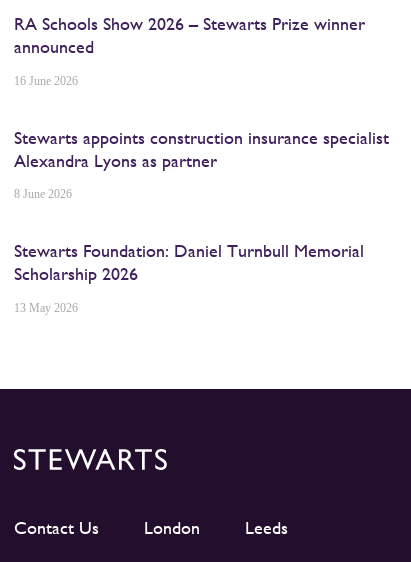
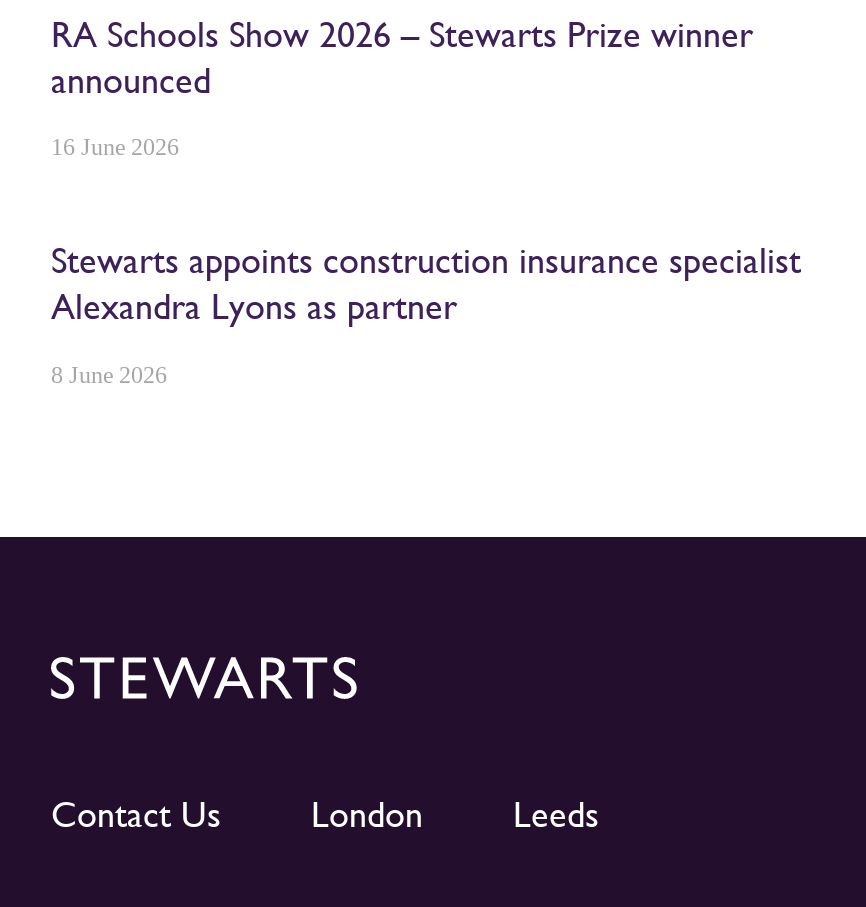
[14,240,364,315] Stewarts Foundation: Daniel Turnbull Memorial | Scholarship 2026 | 13 May 2026 -> none

